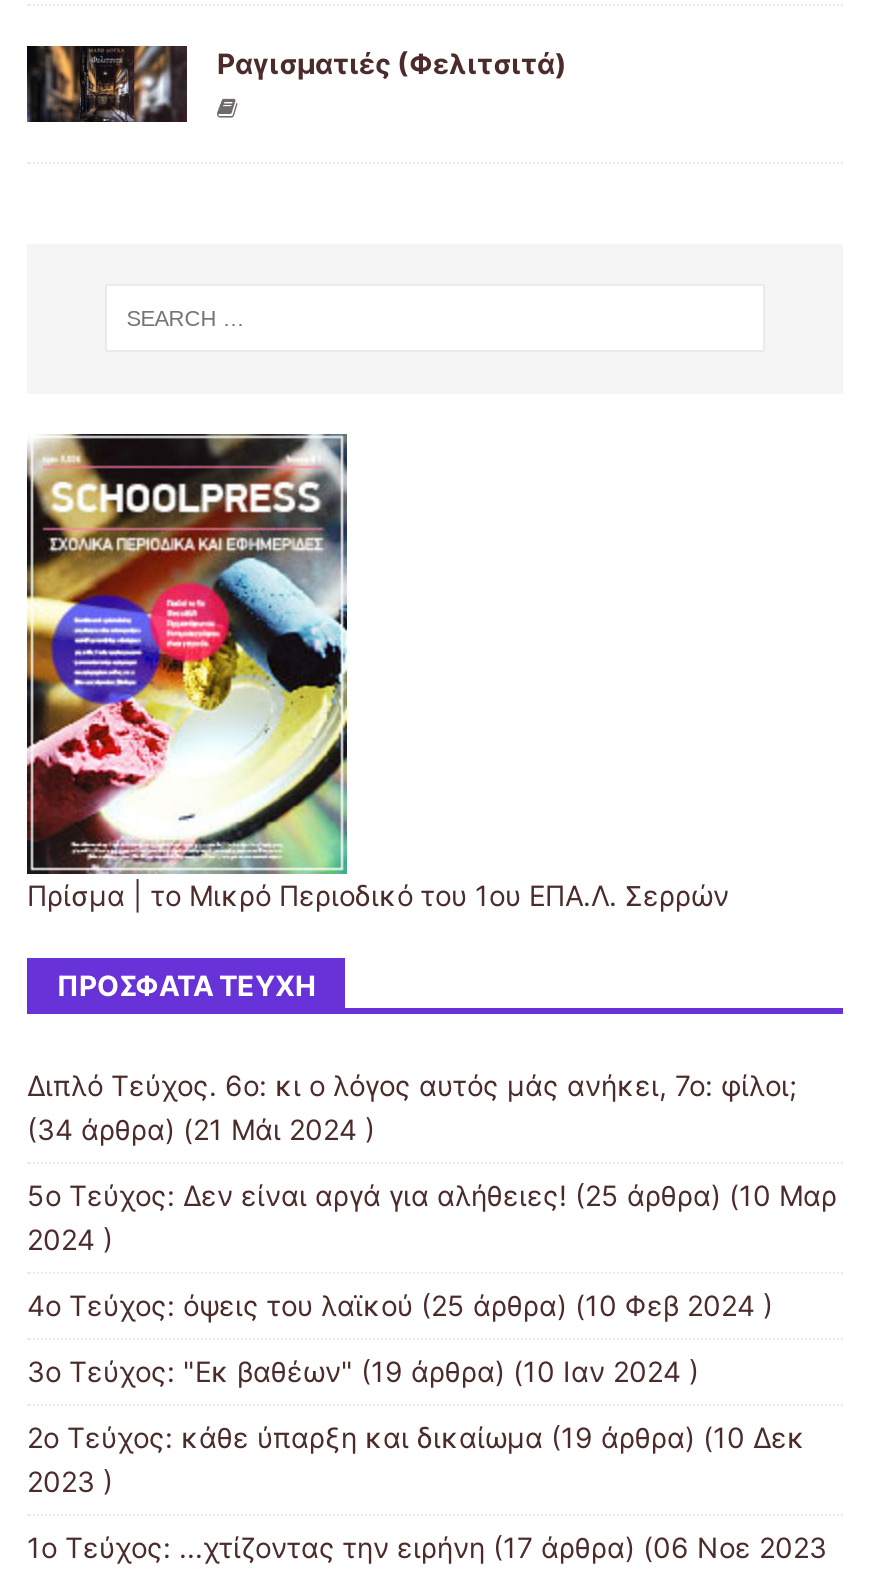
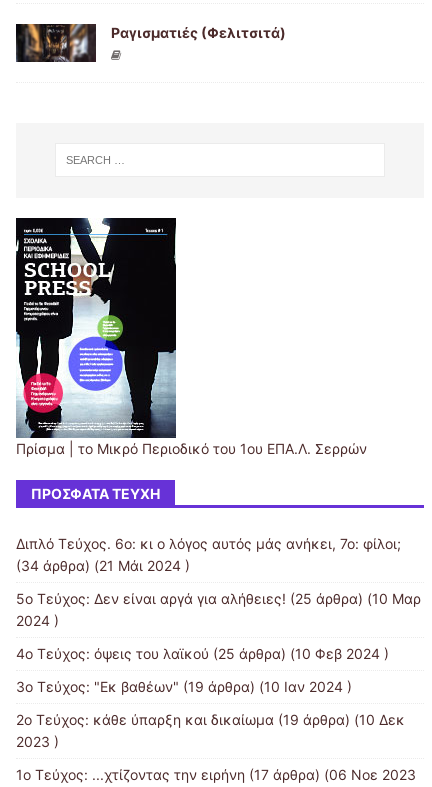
[25,432,349,872] [image] -> [15,217,177,437] [image]

